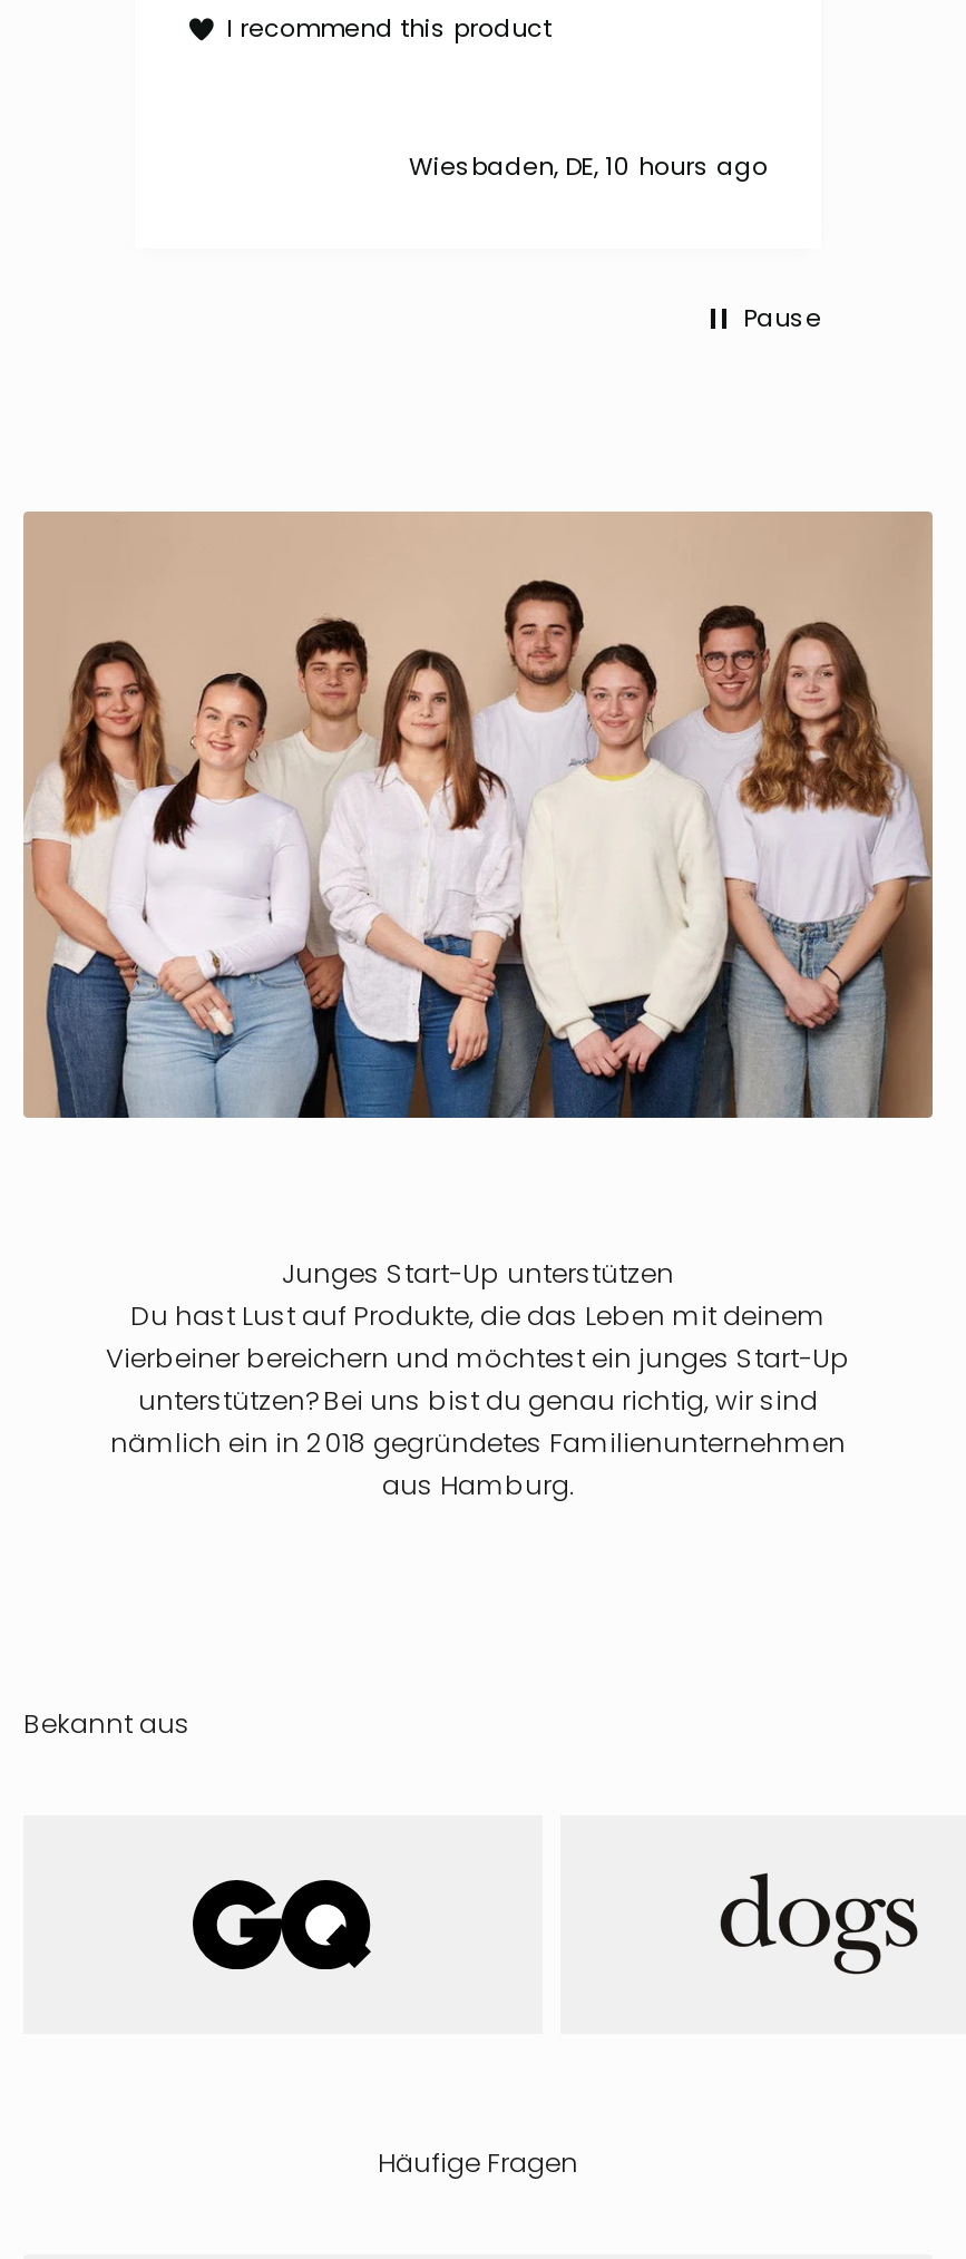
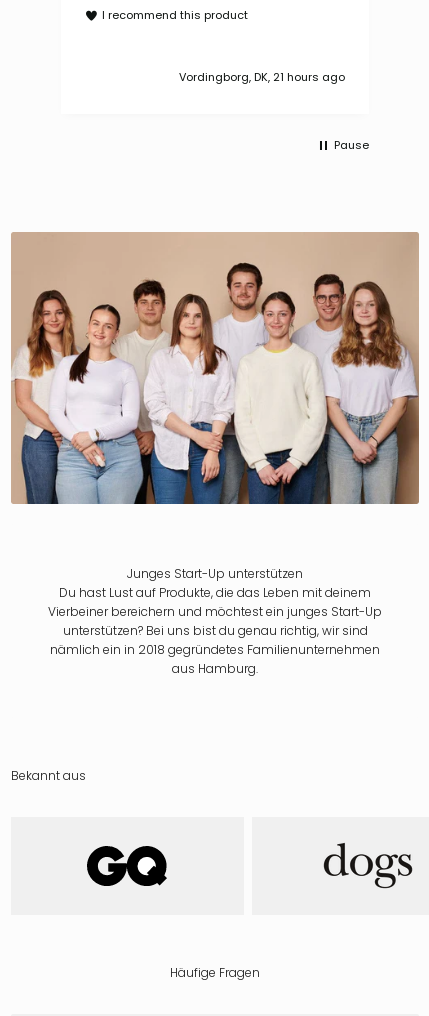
[409,147,768,183] Wiesbaden, DE, 10 hours ago -> [179,68,345,84] Vordingborg, DK, 21 hours ago

